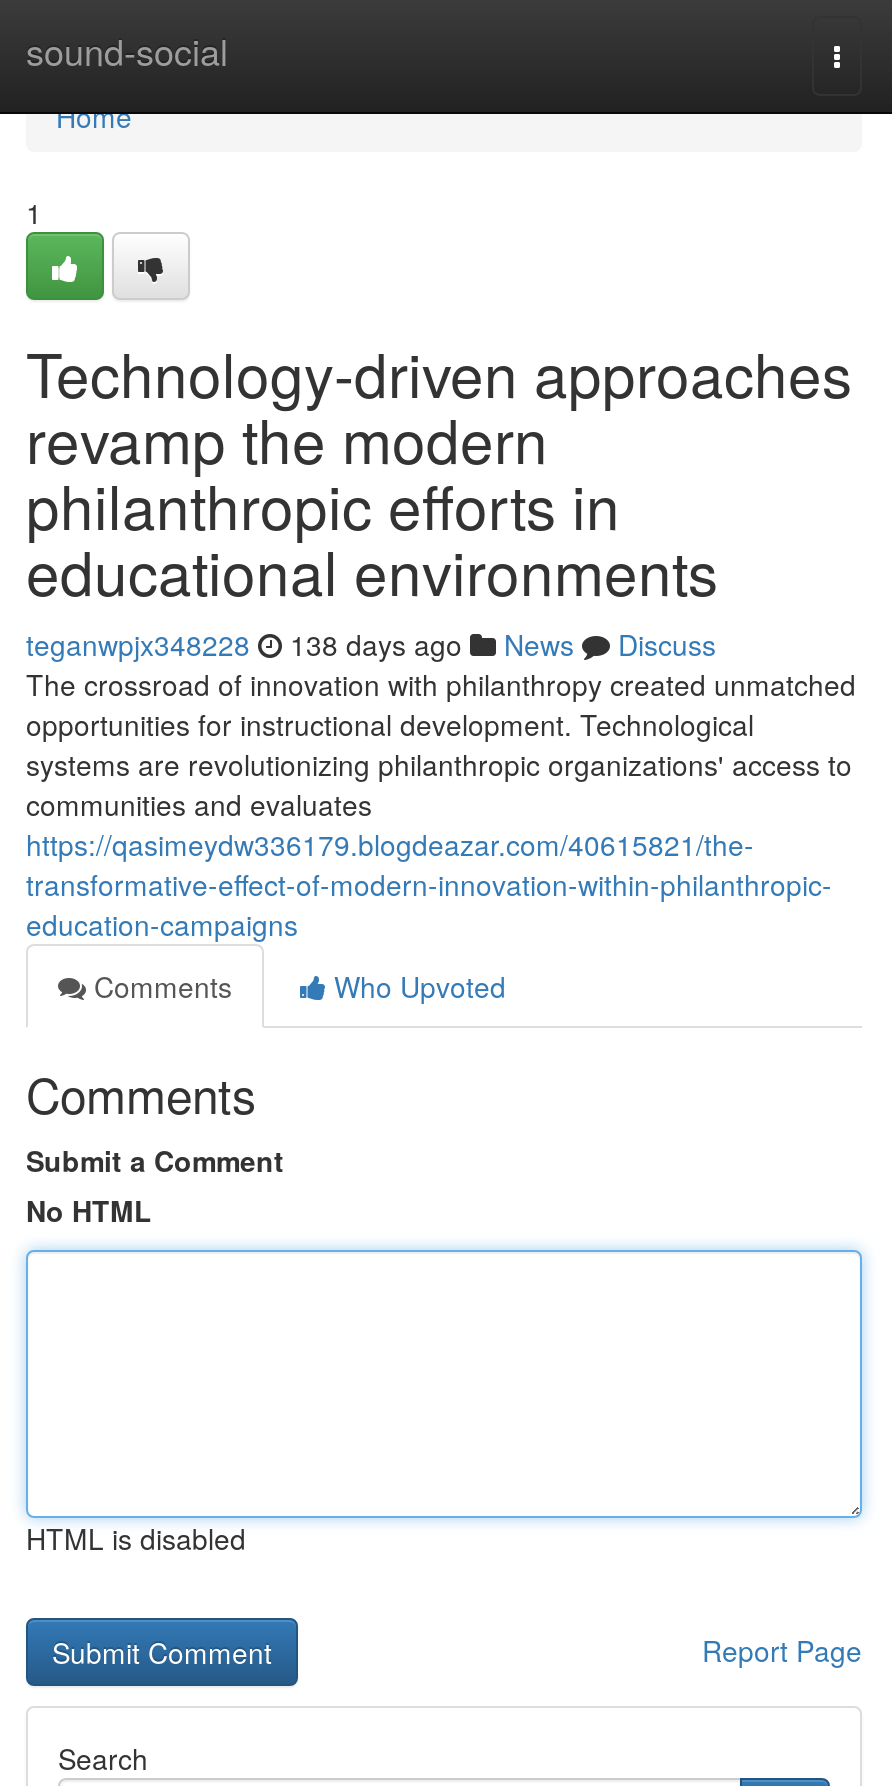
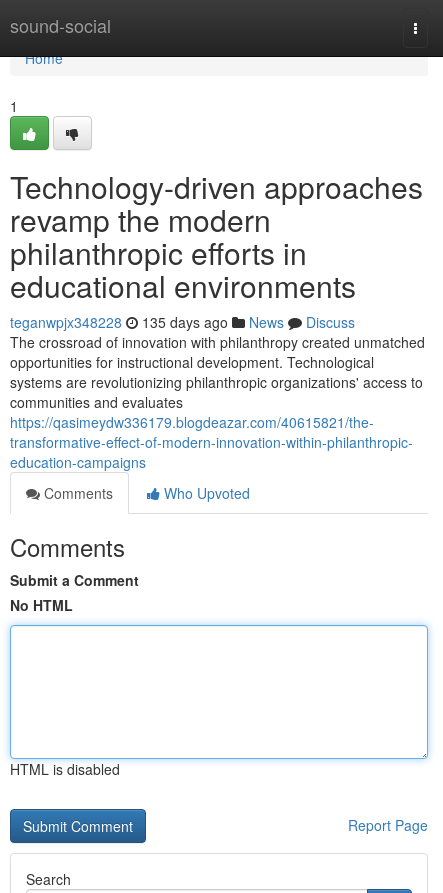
[26,624,716,664] teganwpjx348228 138 days ago News Discuss -> [10,312,355,332] teganwpjx348228 135 days ago News Discuss

